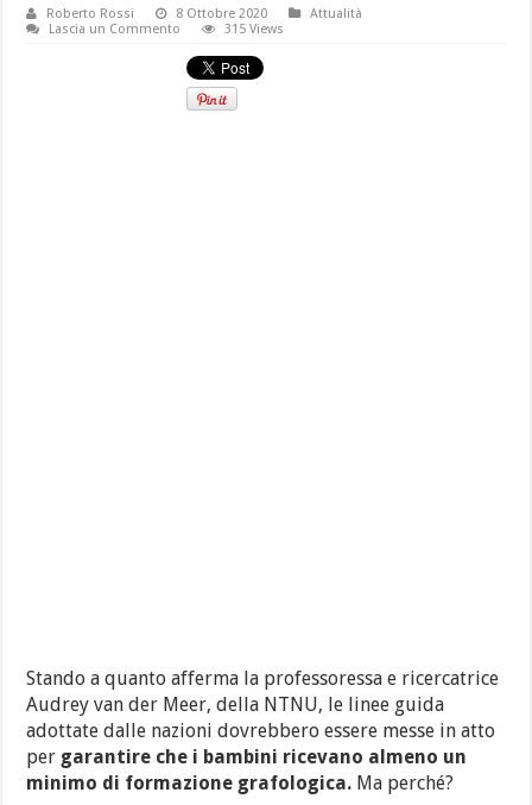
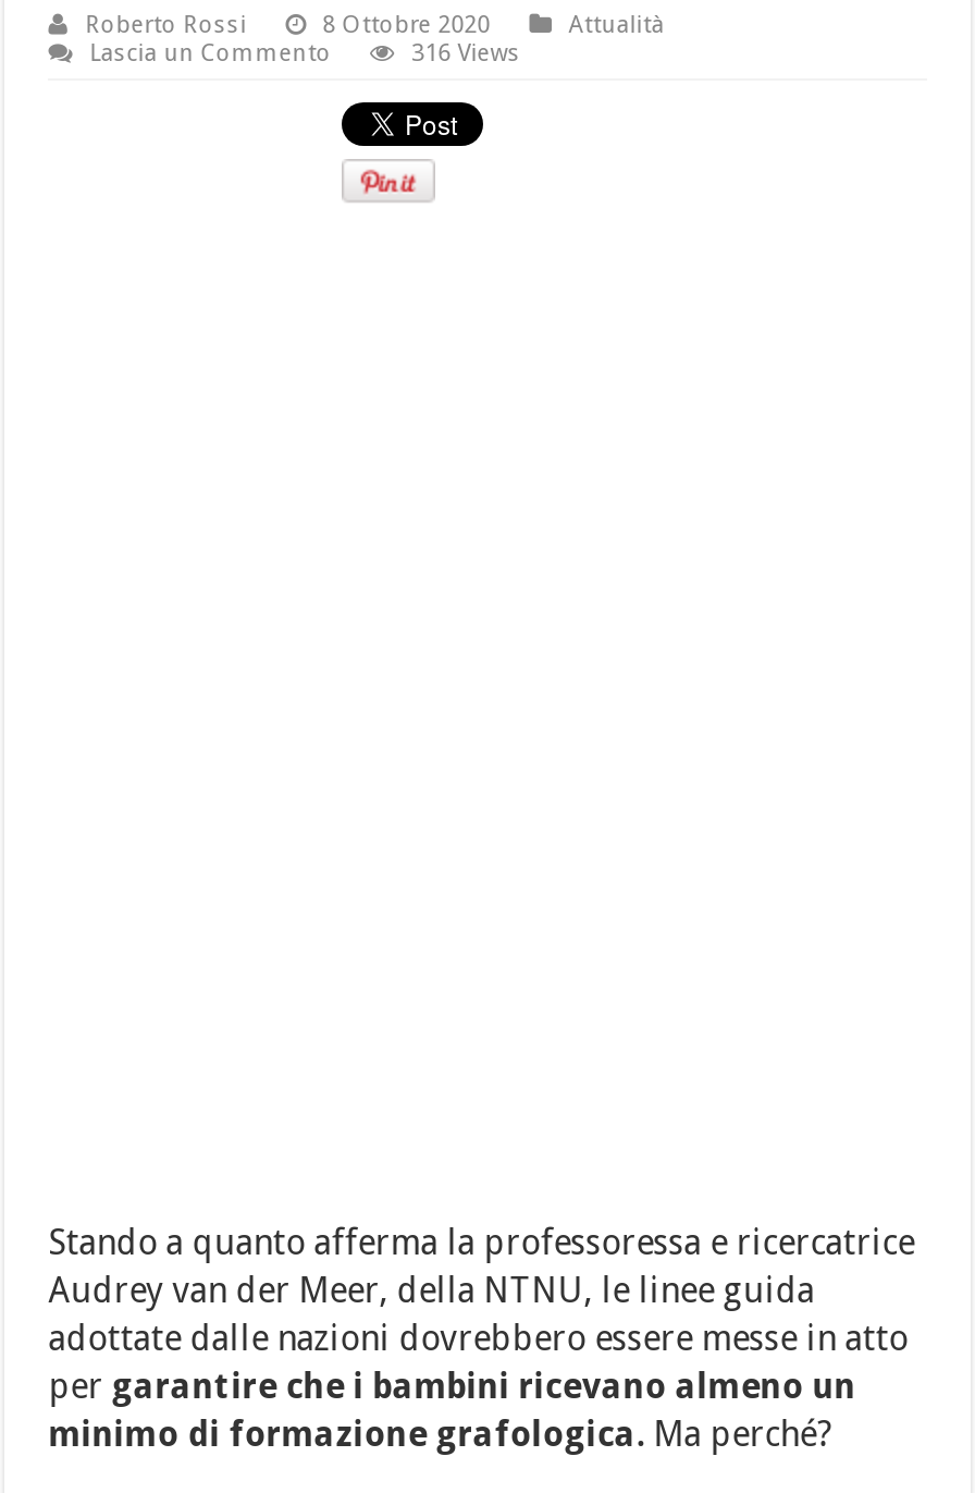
[225,21,284,37] 315 Views -> [412,39,521,68] 316 Views

